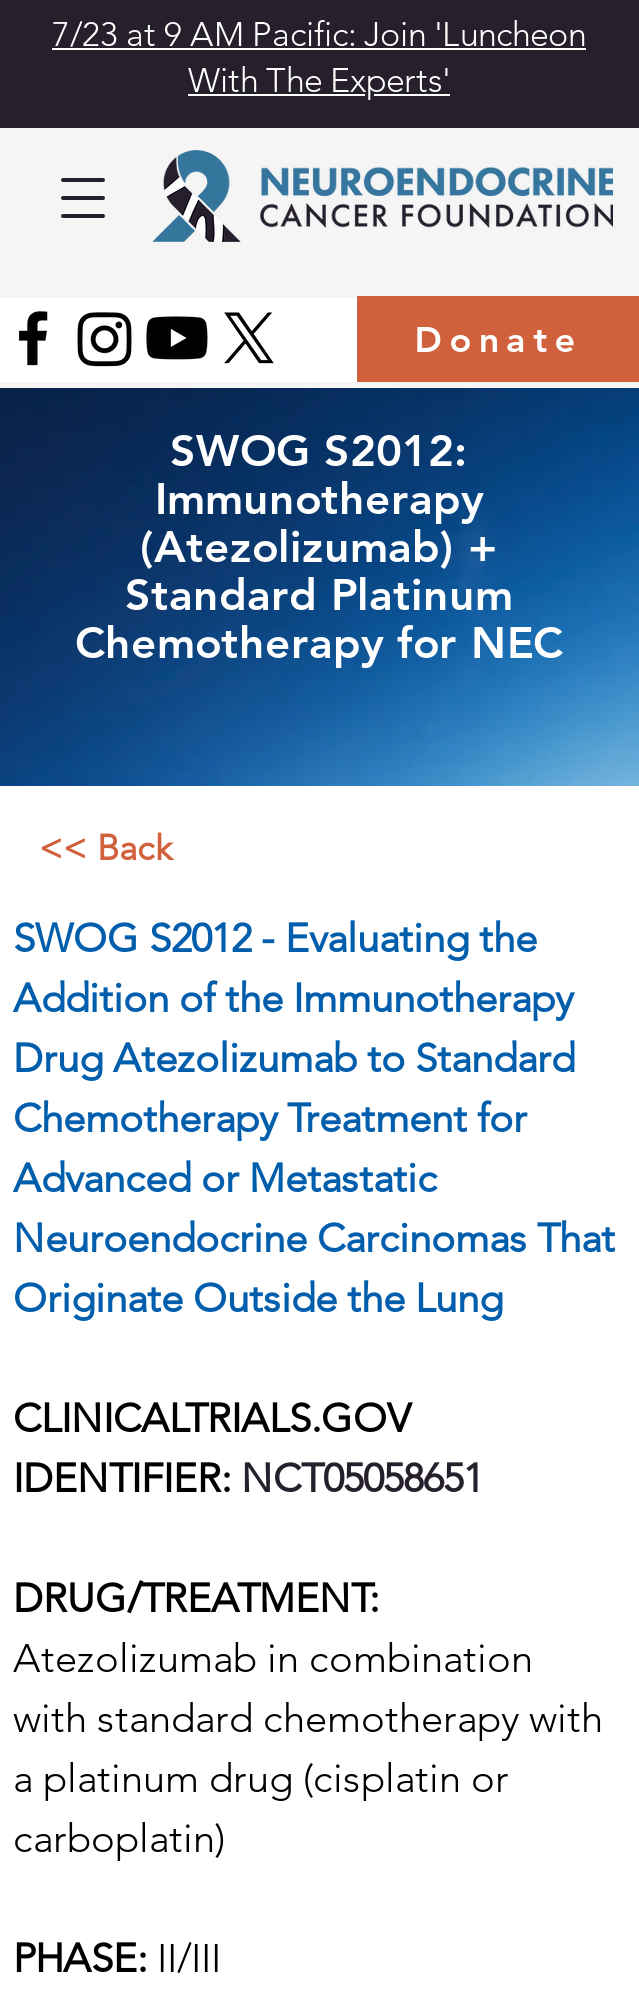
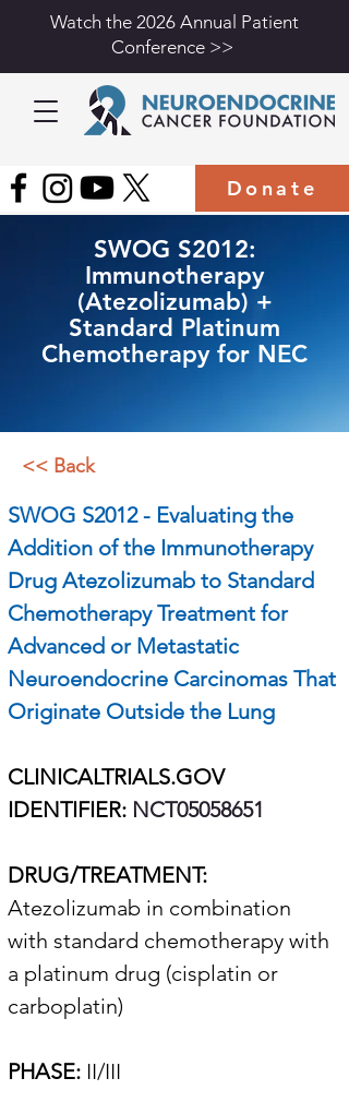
[52,14,586,100] 7/23 at 9 AM Pacific: Join 'Luncheon | With The Experts' -> [50,11,299,58] Watch the 2026 Annual Patient | Conference >>

